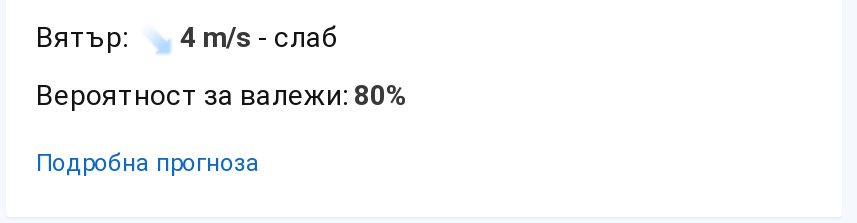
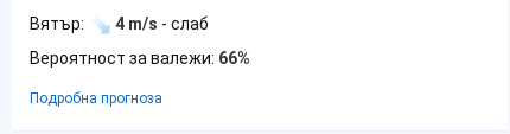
[36,79,408,111] Вероятност за валежи: 80% -> [30,49,250,68] Вероятност за валежи: 66%

